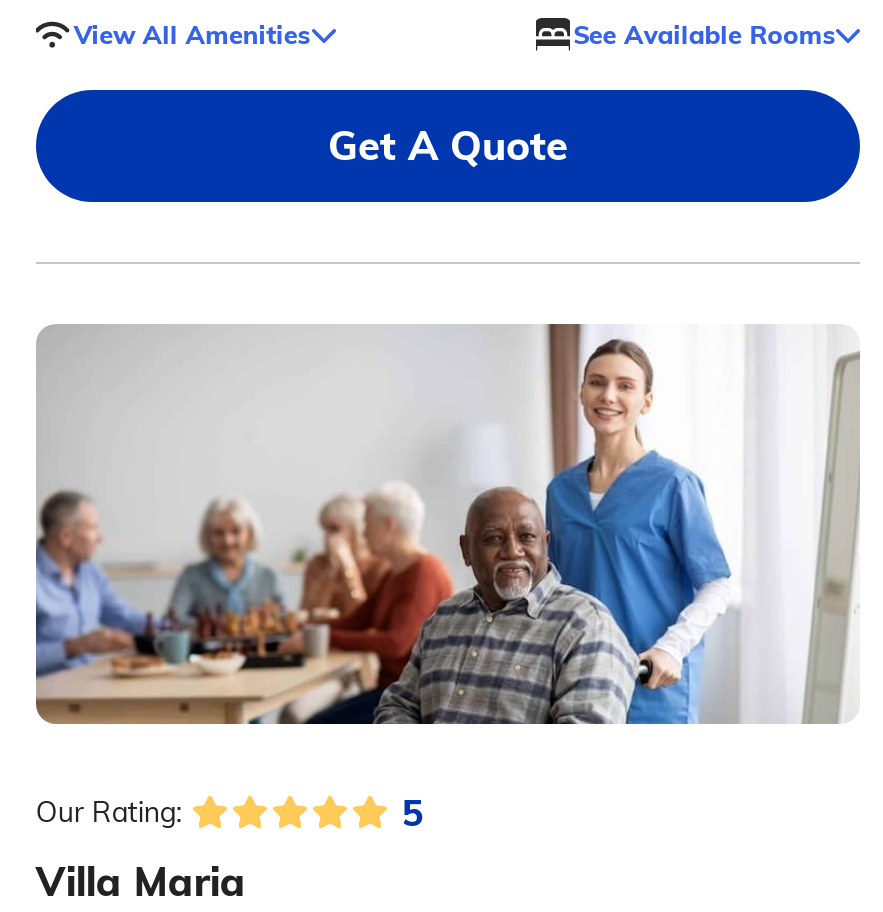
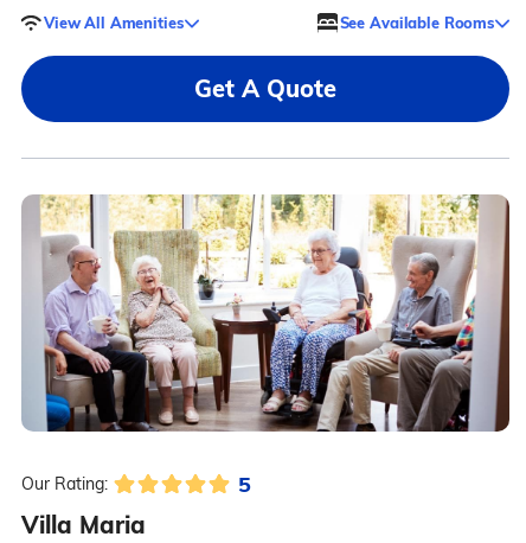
[36,322,860,726] [image] -> [23,193,511,433] [image]

